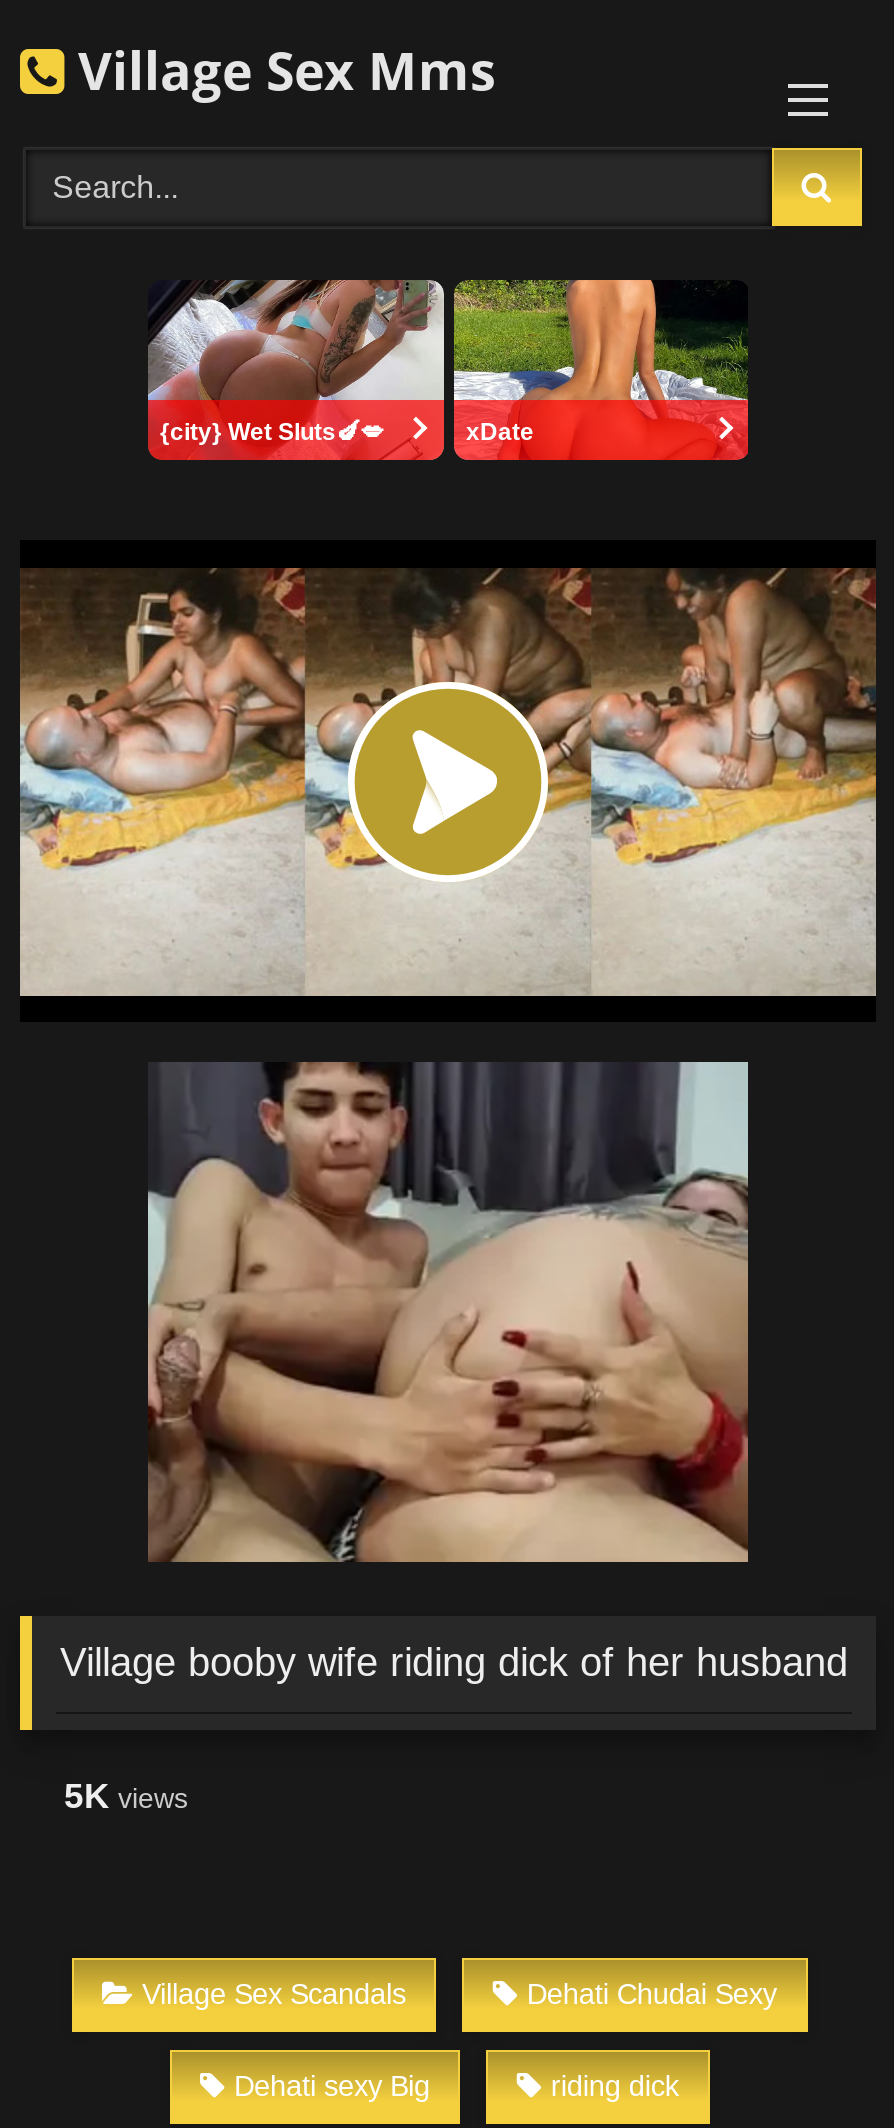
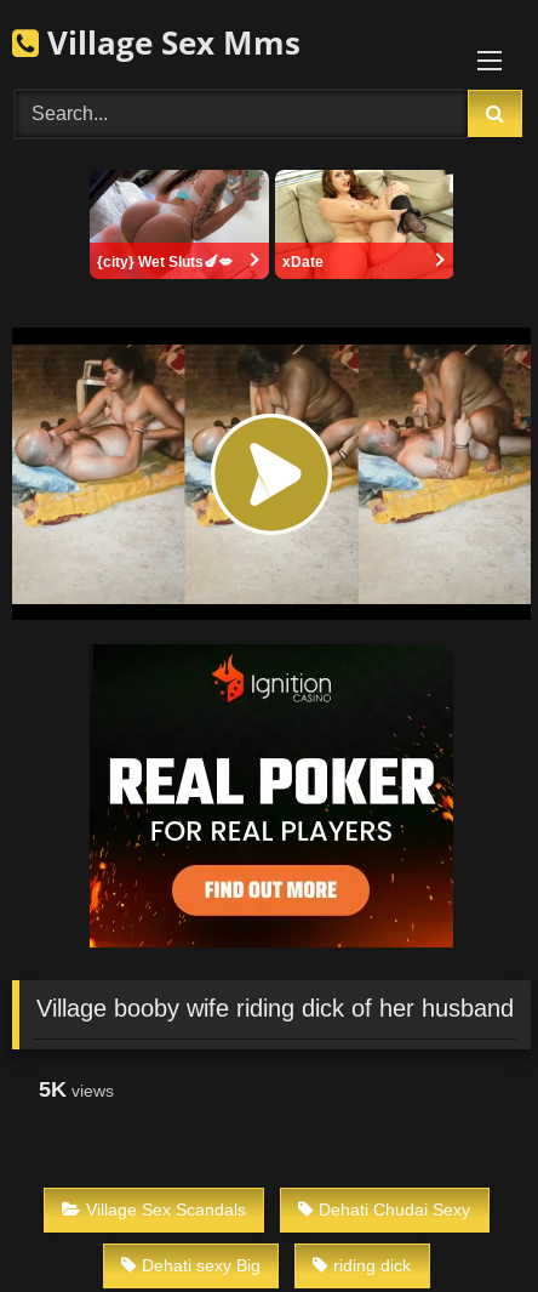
[452,278,748,460] [image] -> [274,169,454,278] [image]
[146,1060,750,1564] [image] -> [88,644,454,949] [image]

